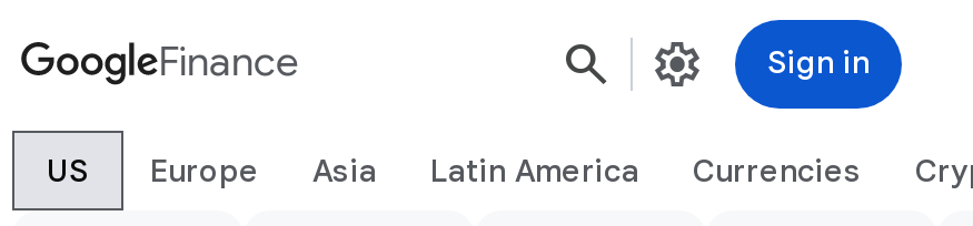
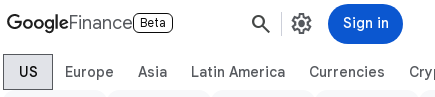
[158,38,301,86] Finance -> [69,12,166,34] Finance Beta

